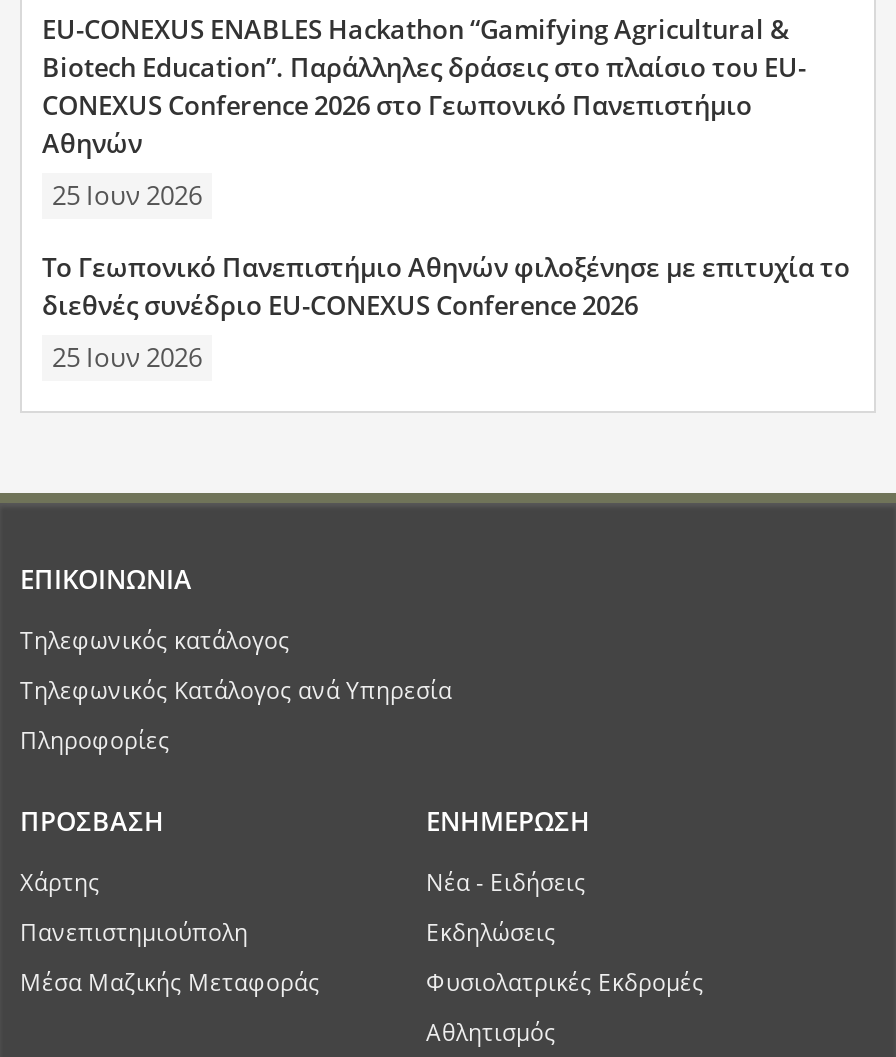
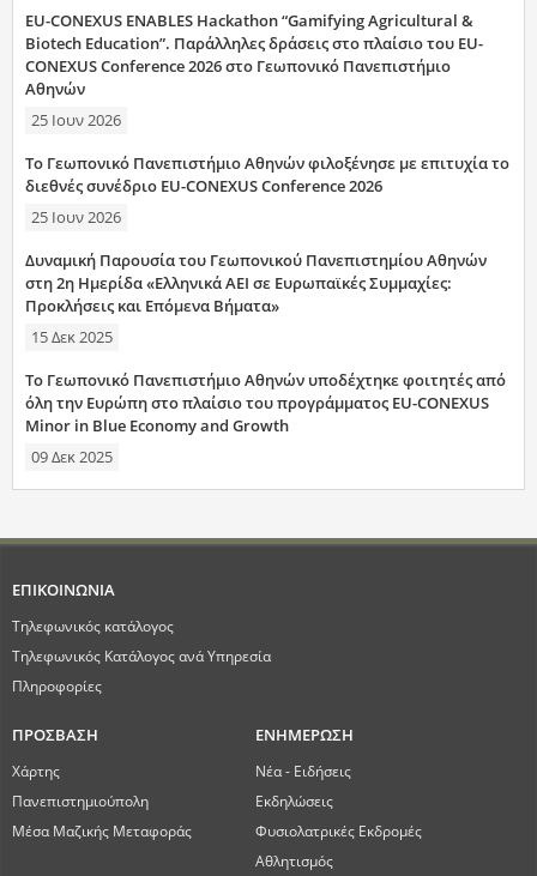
none -> [25,249,506,468] Δυναμική Παρουσία του Γεωπονικού Πανεπιστημίου Αθηνών | στη 2η Ημερίδα «Ελληνικά ΑΕΙ σε Ευρωπαϊκές Συμμαχίες: | Προκλήσεις και Επόμενα Βήματα» | 15 Δεκ 2025 | Το Γεωπονικό Πανεπιστήμιο Αθηνών υποδέχτηκε φοιτητές από | όλη την Ευρώπη στο πλαίσιο του προγράμματος EU-CONEXUS | Minor in Blue Economy and Growth | 09 Δεκ 2025

